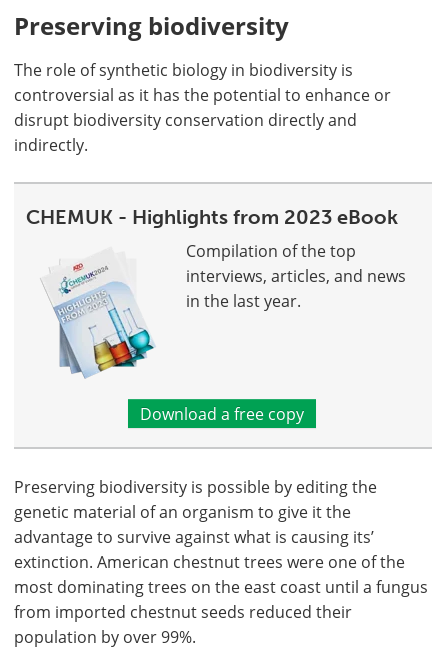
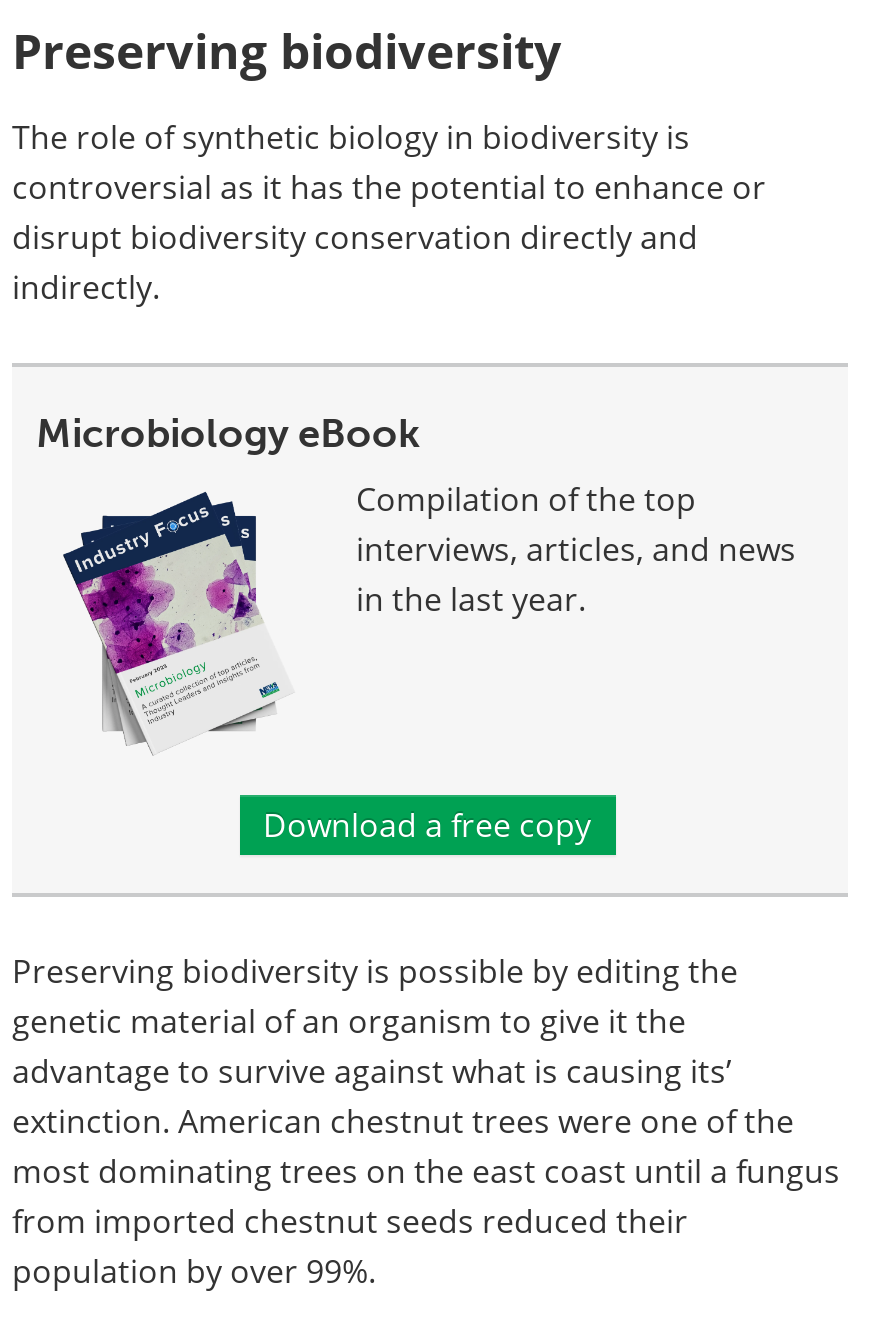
[26,205,398,229] CHEMUK - Highlights from 2023 eBook -> [36,409,420,457] Microbiology eBook
[40,248,155,378] [image] -> [62,491,290,751] [image]

